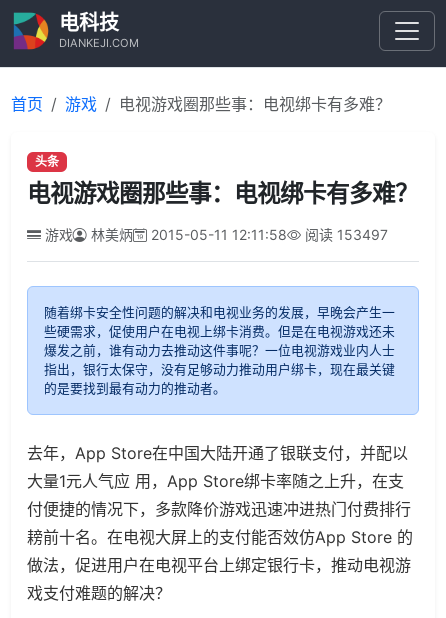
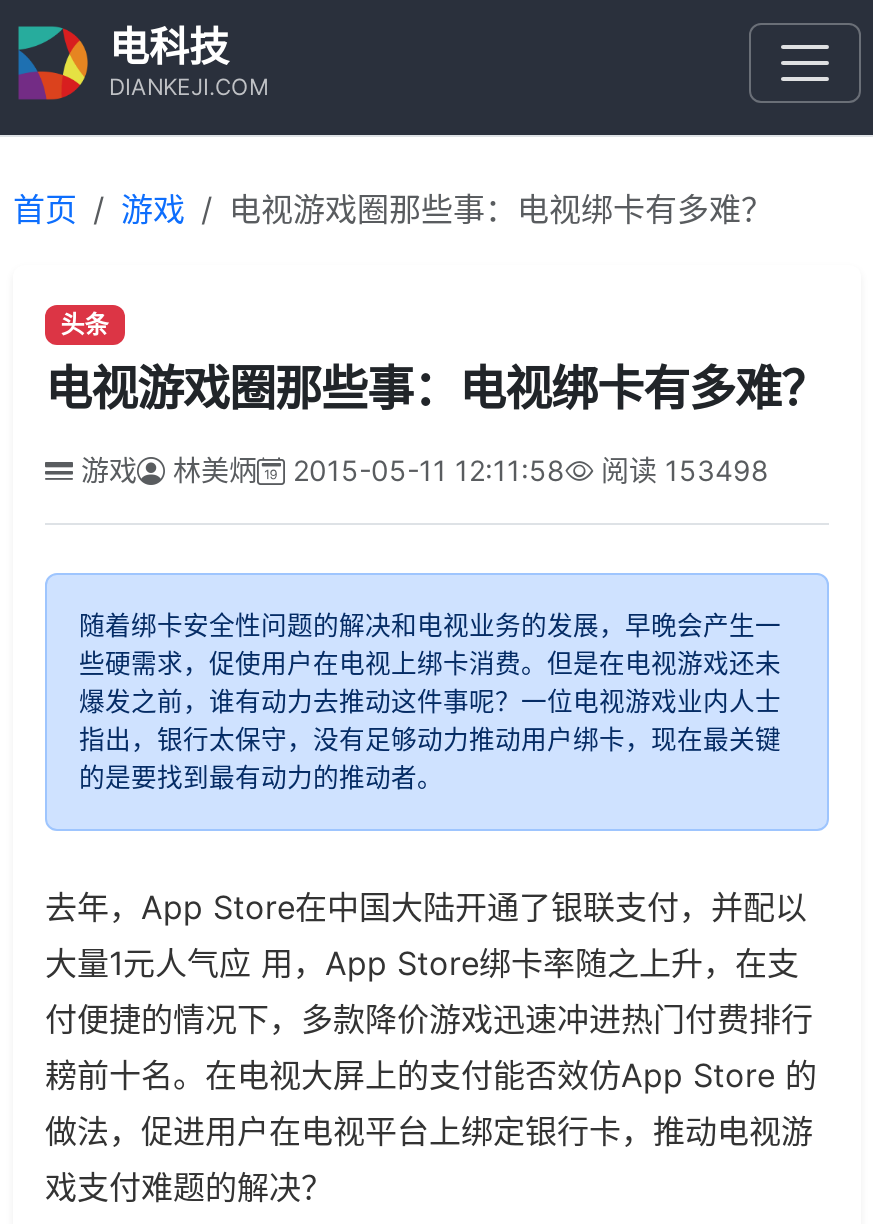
[41,226,388,243] 游戏 林美炳 2015-05-11 12:11:58 阅读153497 -> [73,453,769,487] 游戏 林美炳 2015-05-11 12:11:58 阅读153498

